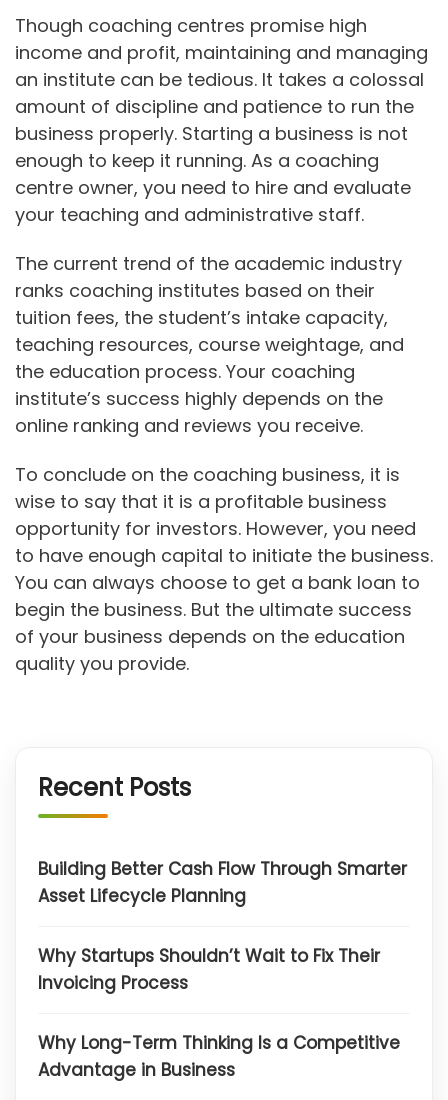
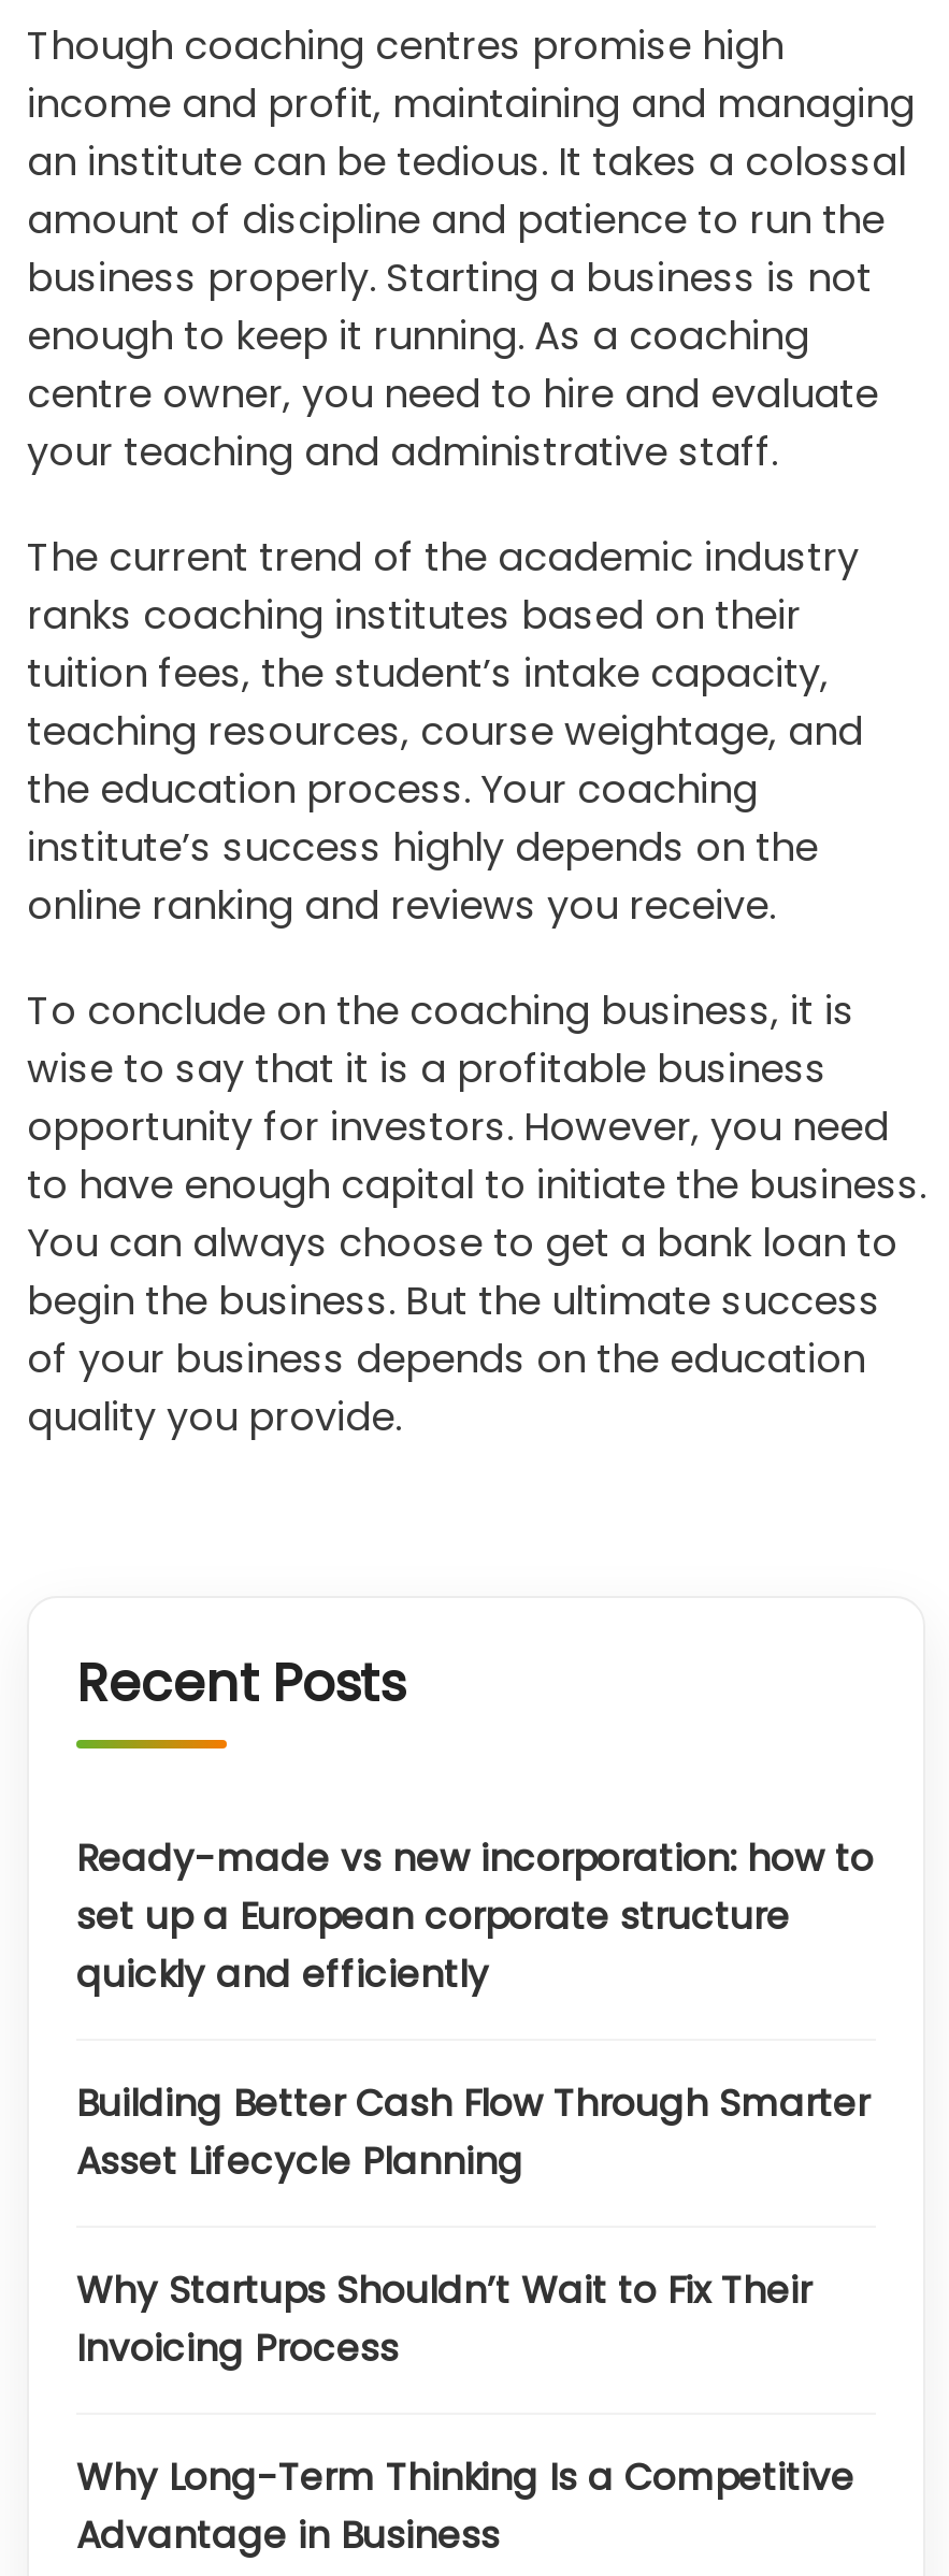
none -> [76,1831,874,1999] Ready-made vs new incorporation: how to | set up a European corporate structure | quickly and efficiently

